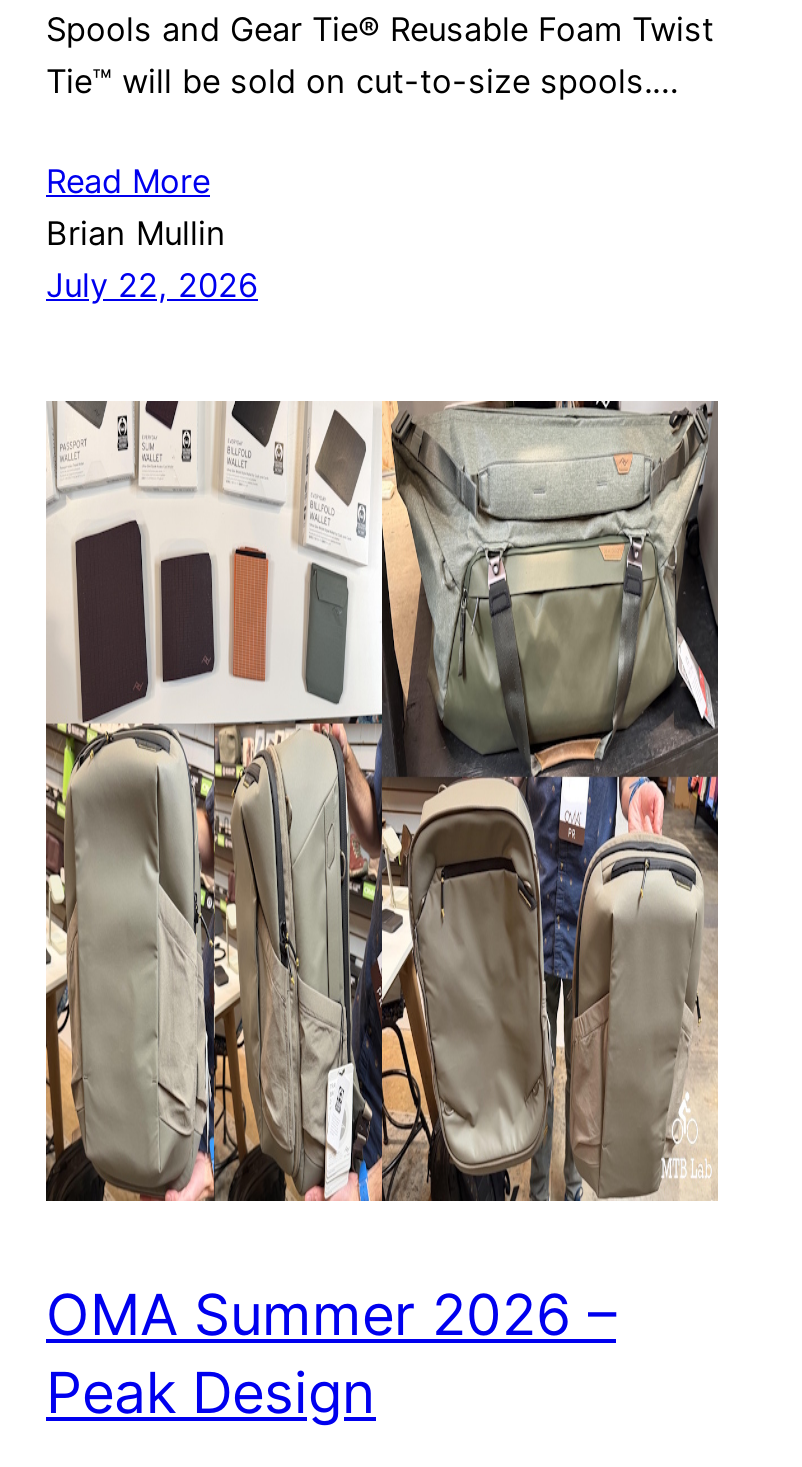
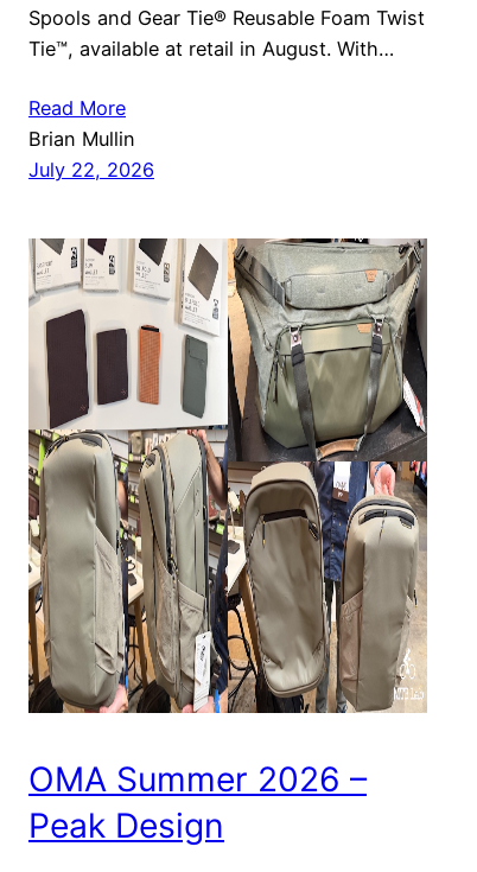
[46,61,678,101] Tie™ will be sold on cut-to-size spools.… -> [28,36,394,60] Tie™, available at retail in August. With…

